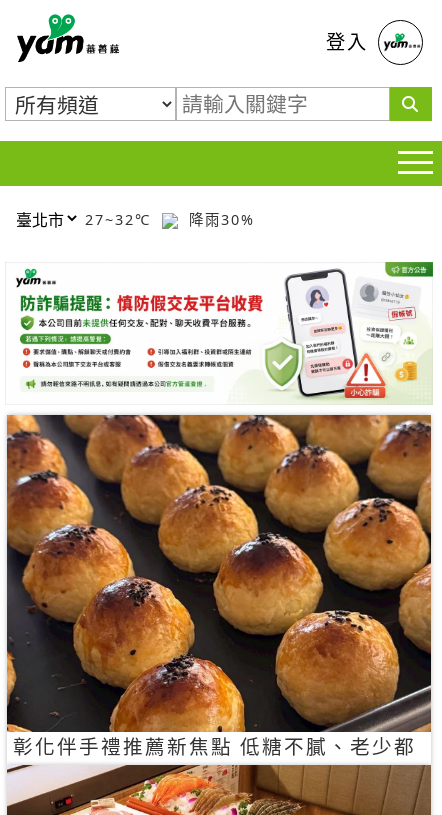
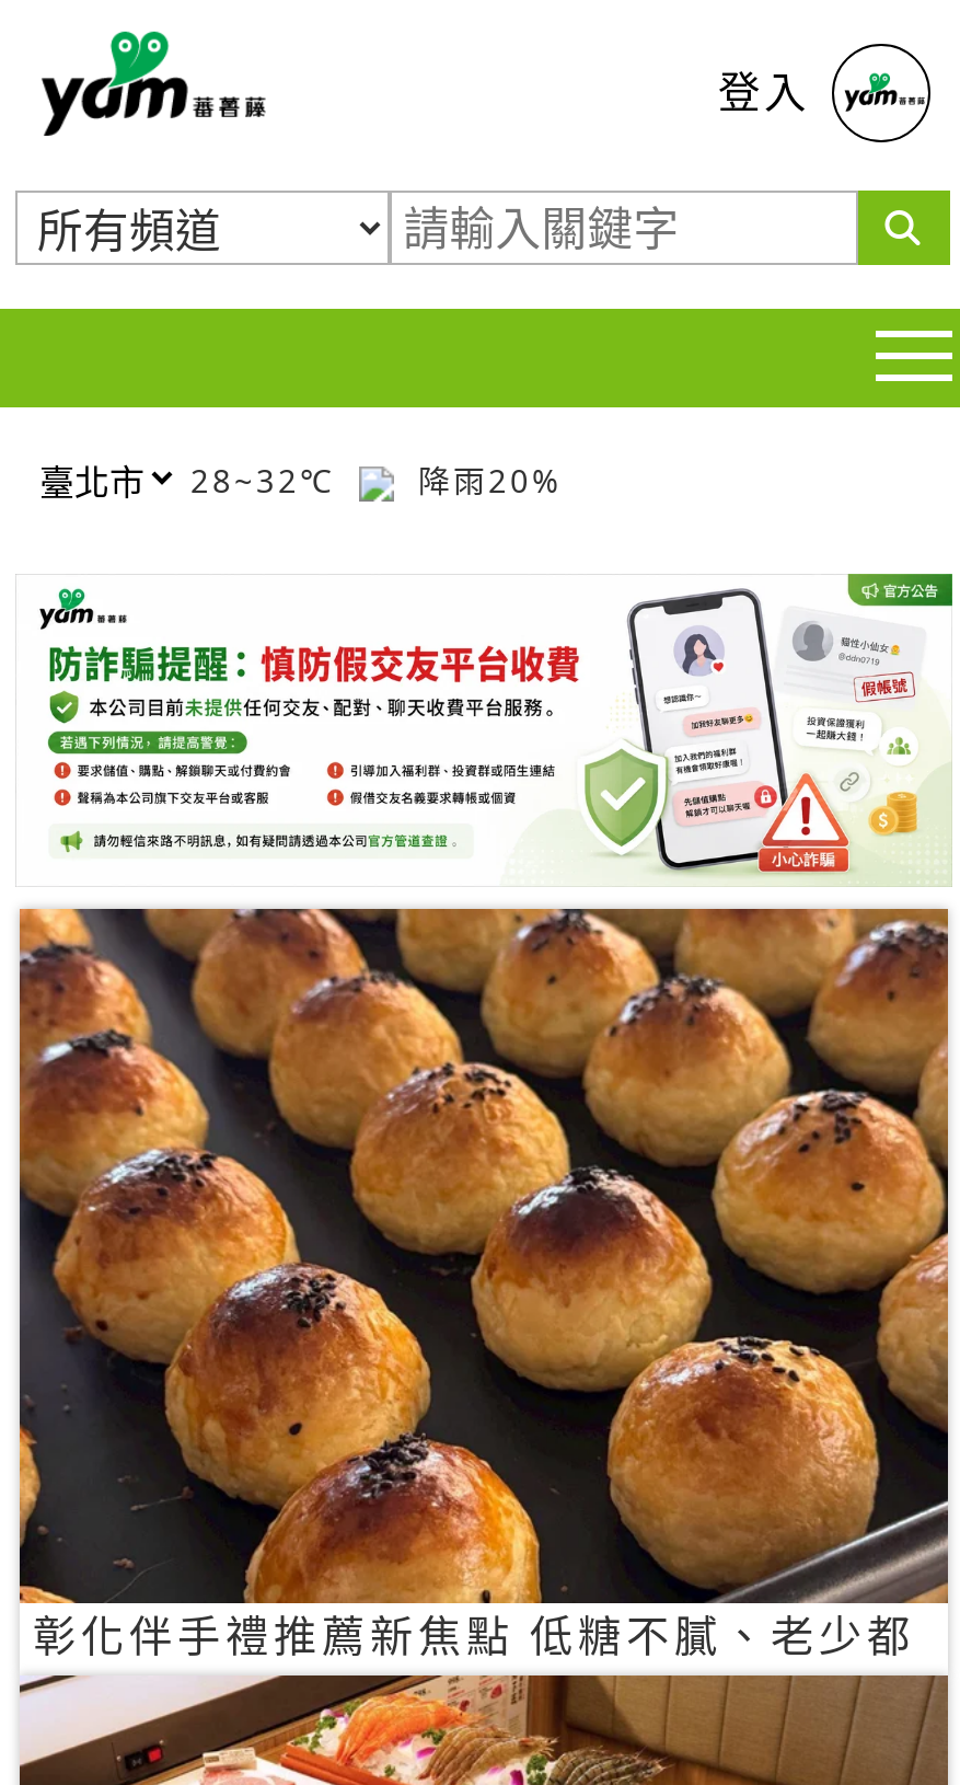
[85,209,157,228] 27~32℃ -> [190,459,348,500] 28~32℃
[183,209,255,228] 降雨30% -> [405,459,563,500] 降雨20%

